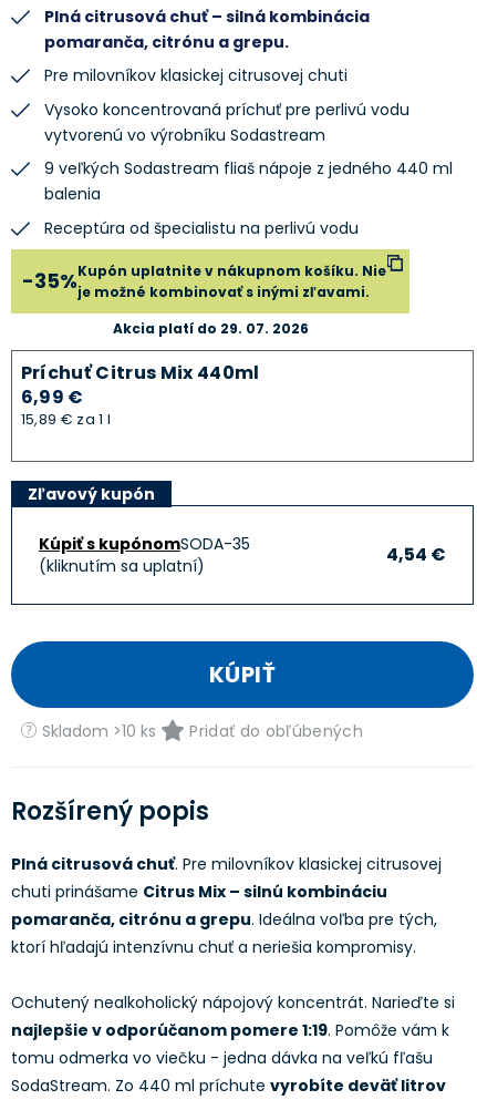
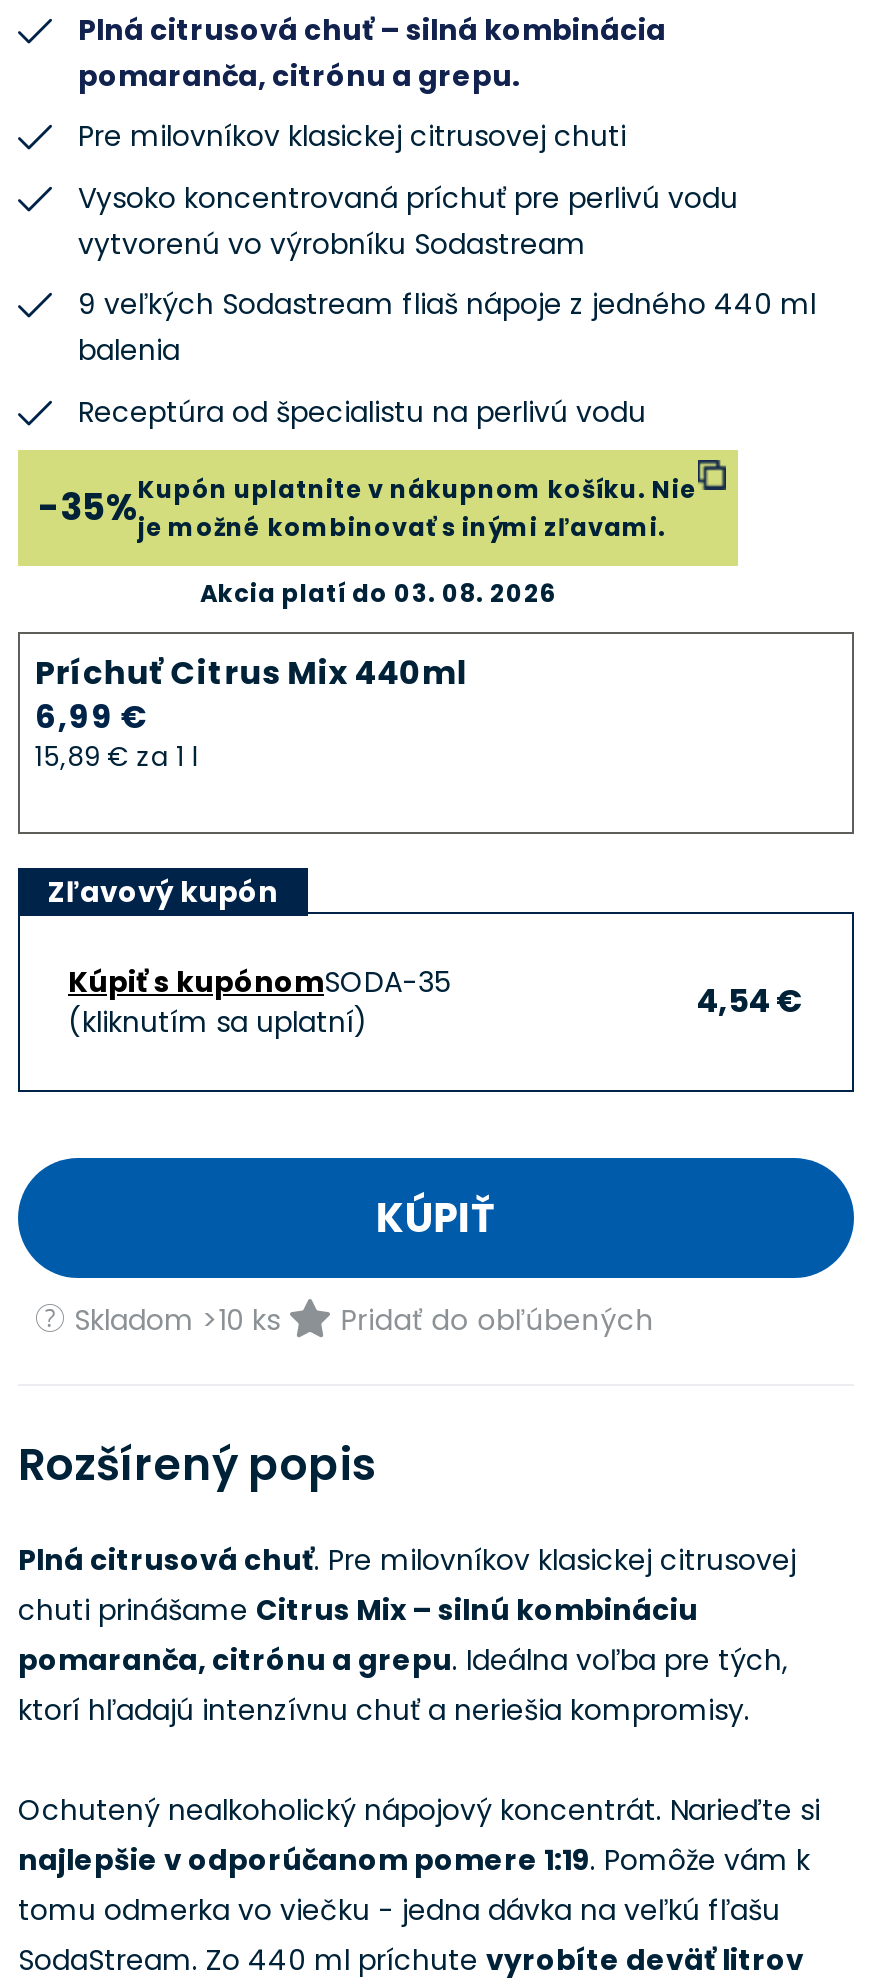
[112,319,308,338] Akcia platí do 29. 07. 2026 -> [200,576,556,610] Akcia platí do 03. 08. 2026

